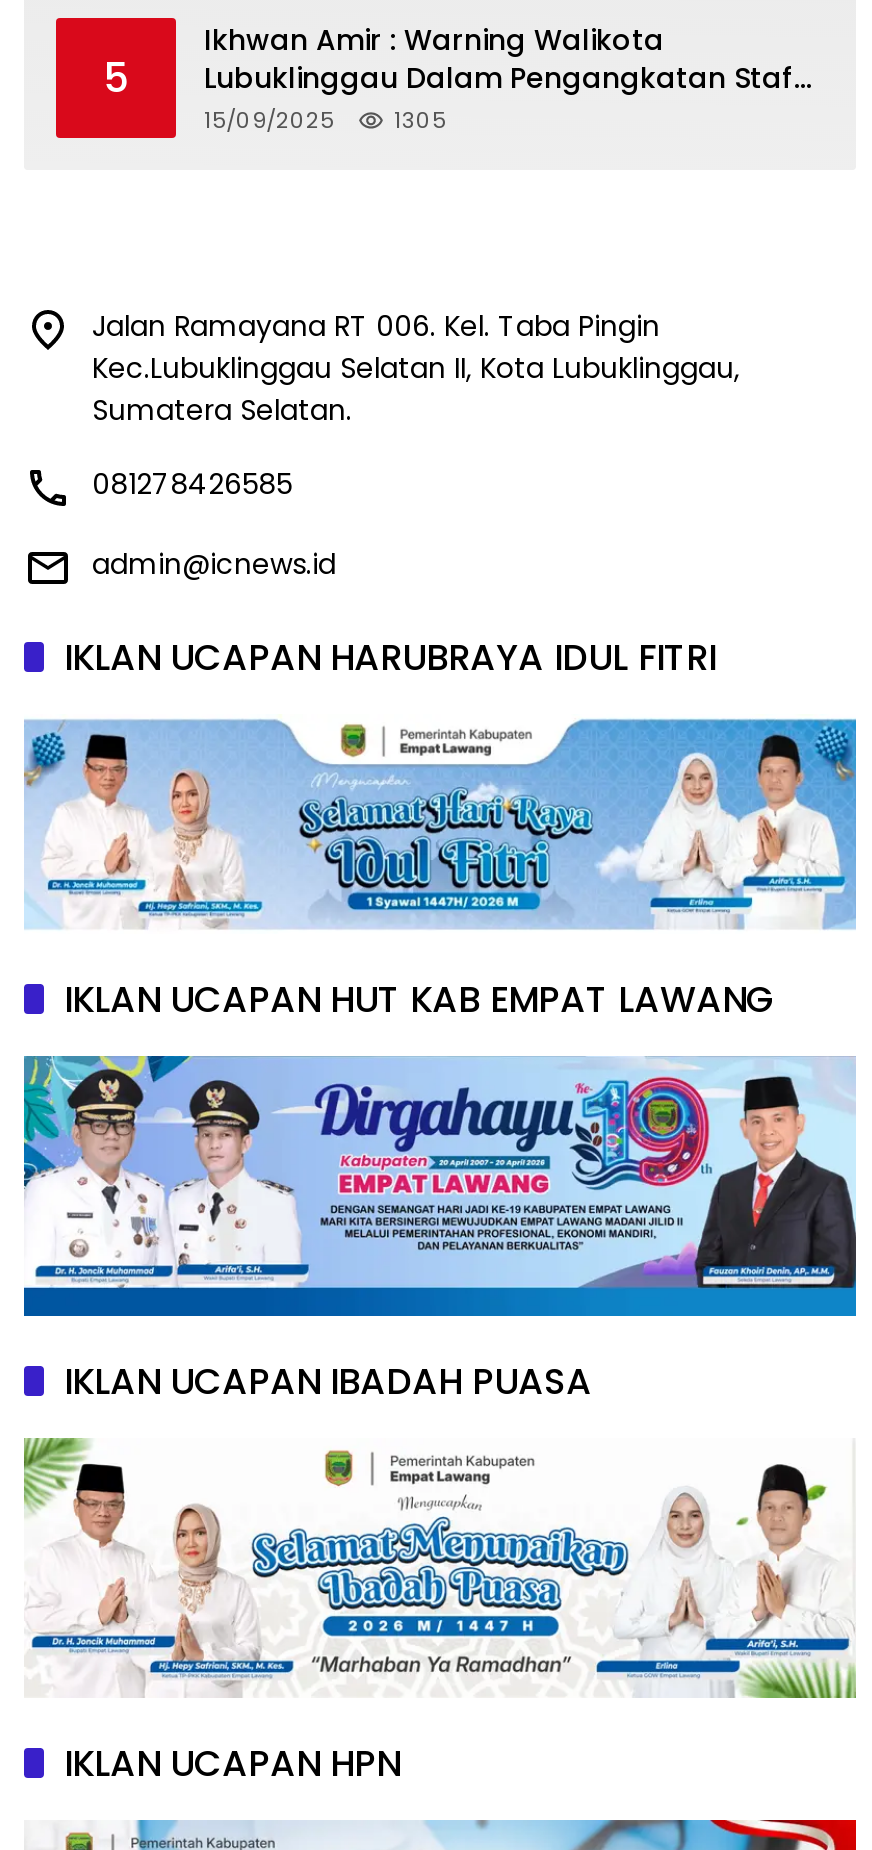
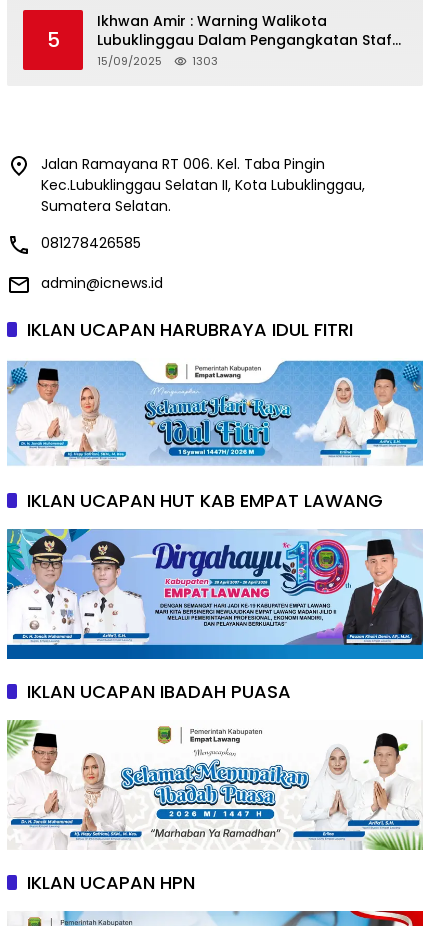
[394,104,446,136] 1305 -> [192,53,218,69] 1303

